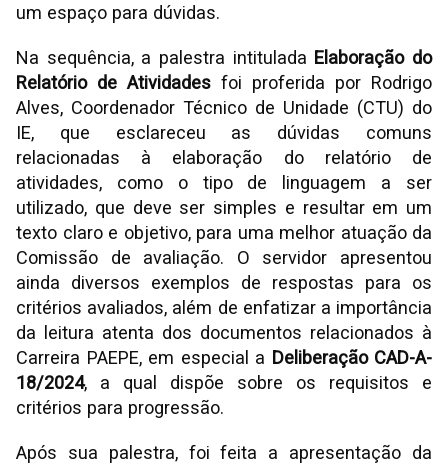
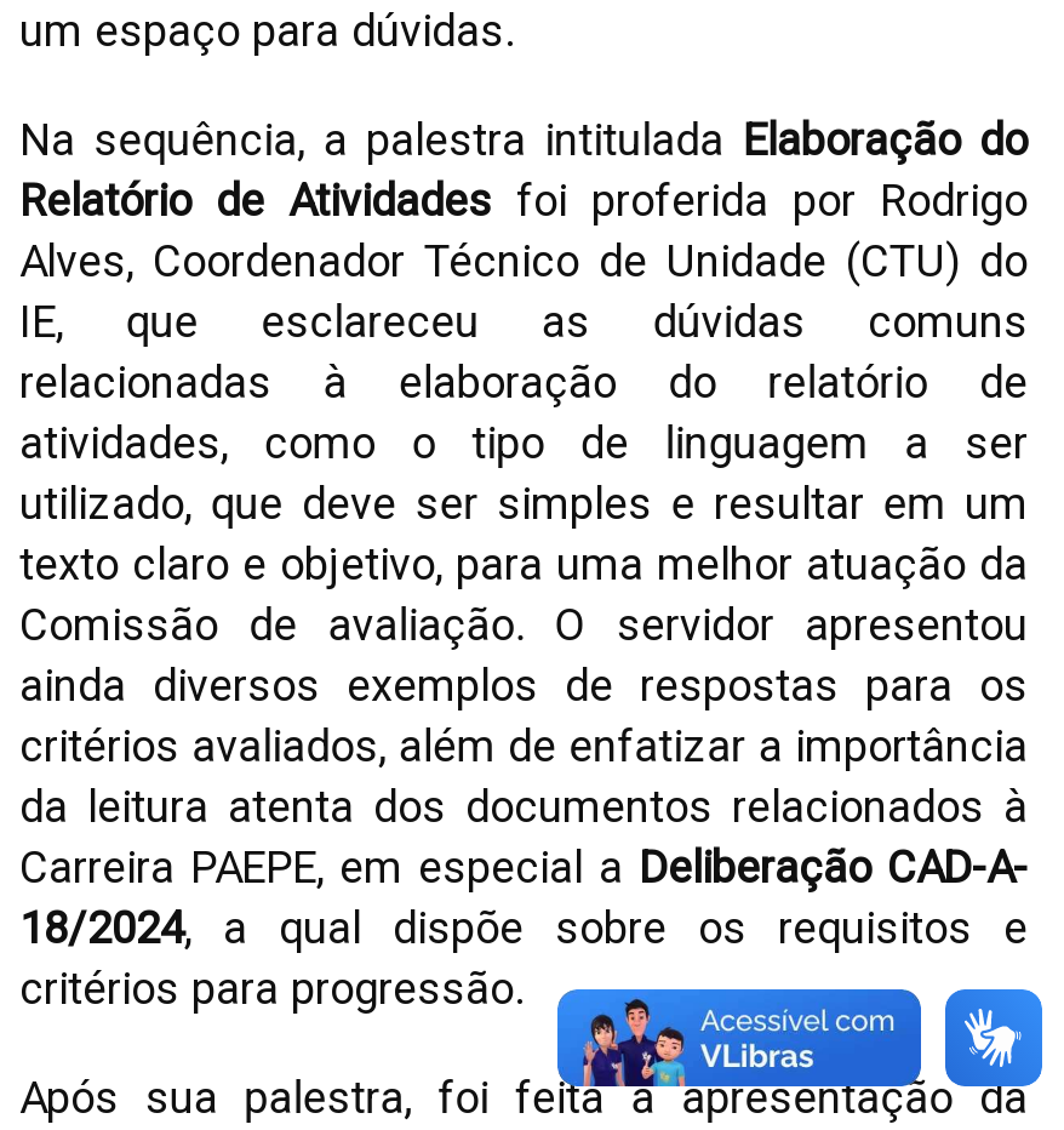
none -> [555,987,923,1067] [image]
none -> [943,987,1045,1082] [image]

